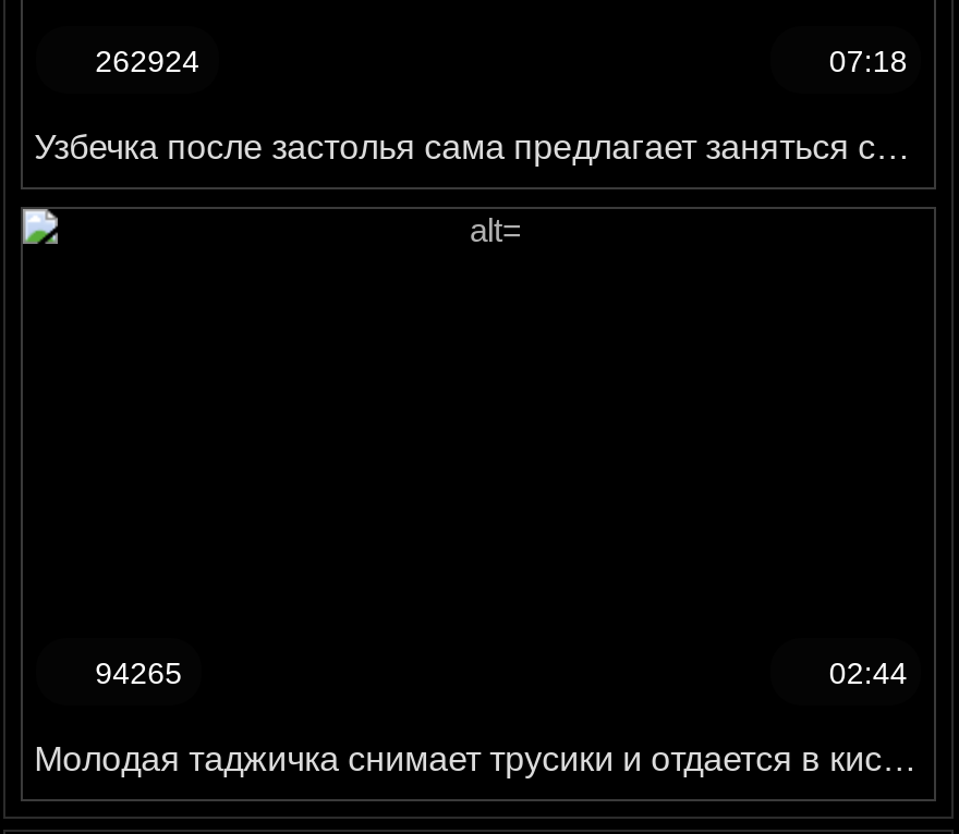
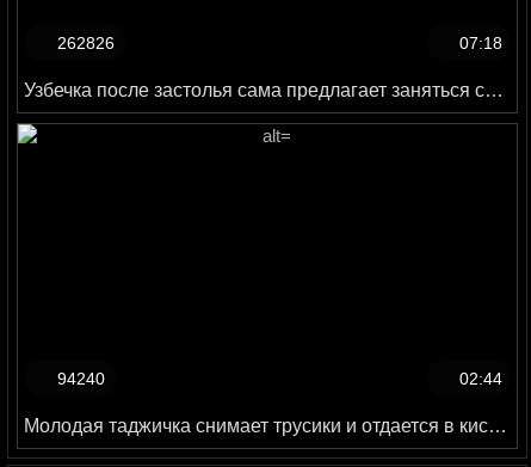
[95,43,200,78] 262924 -> [57,33,115,52] 262826
[95,655,182,690] 94265 -> [57,369,105,388] 94240

